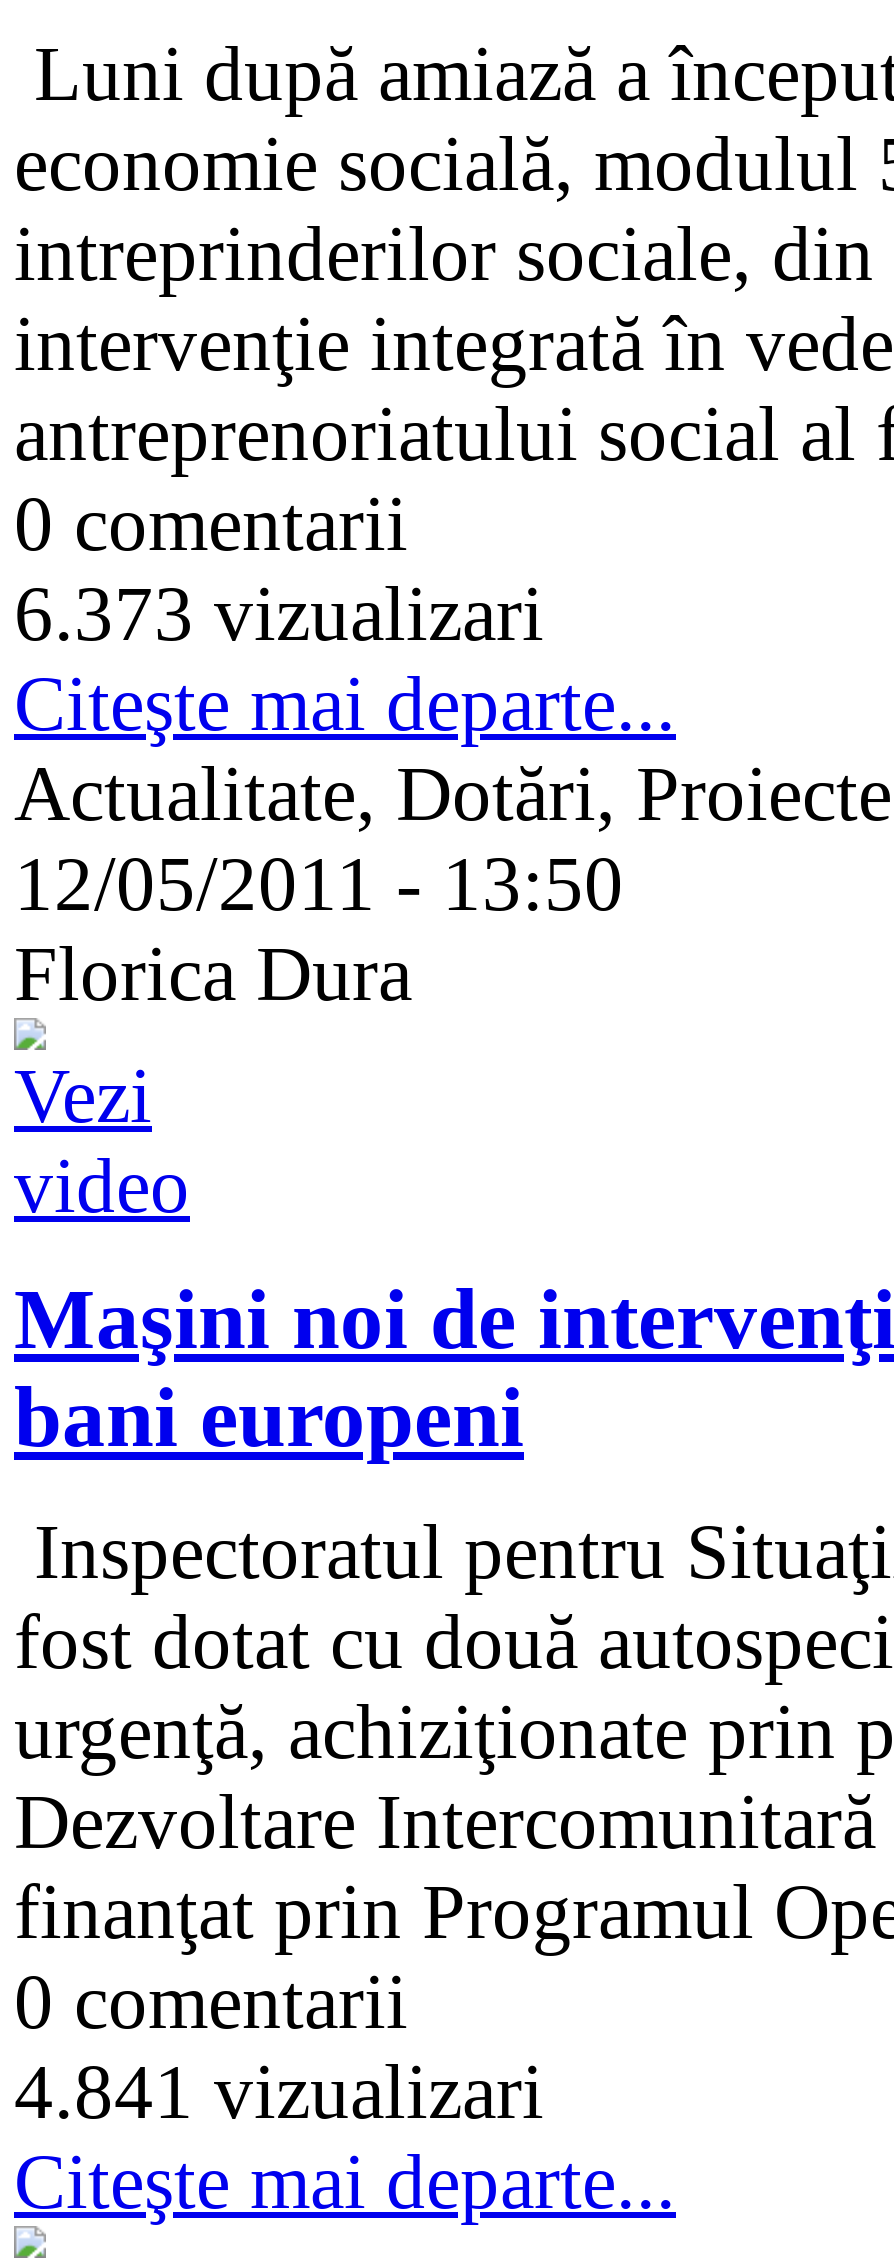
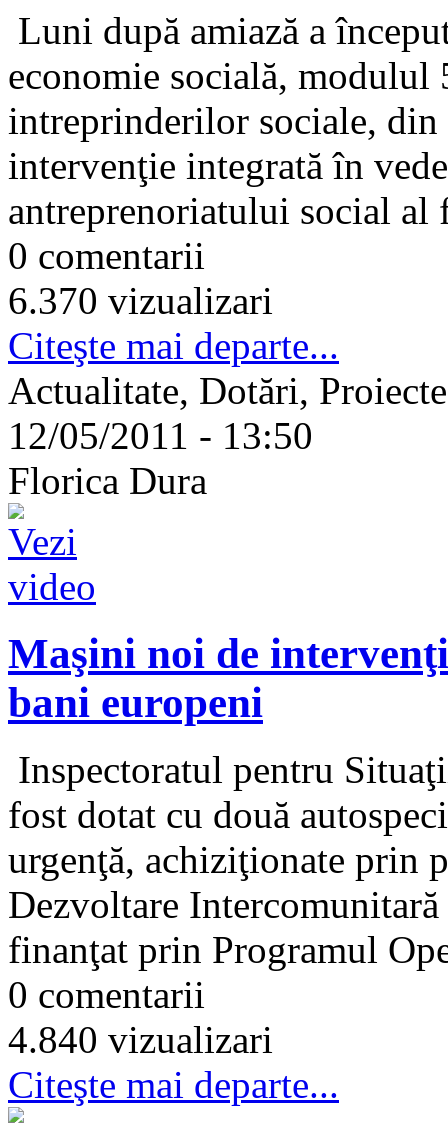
[14,570,544,656] 6.373 vizualizari -> [8,279,273,322] 6.370 vizualizari
[14,2048,544,2134] 4.841 vizualizari -> [8,1018,273,1061] 4.840 vizualizari

